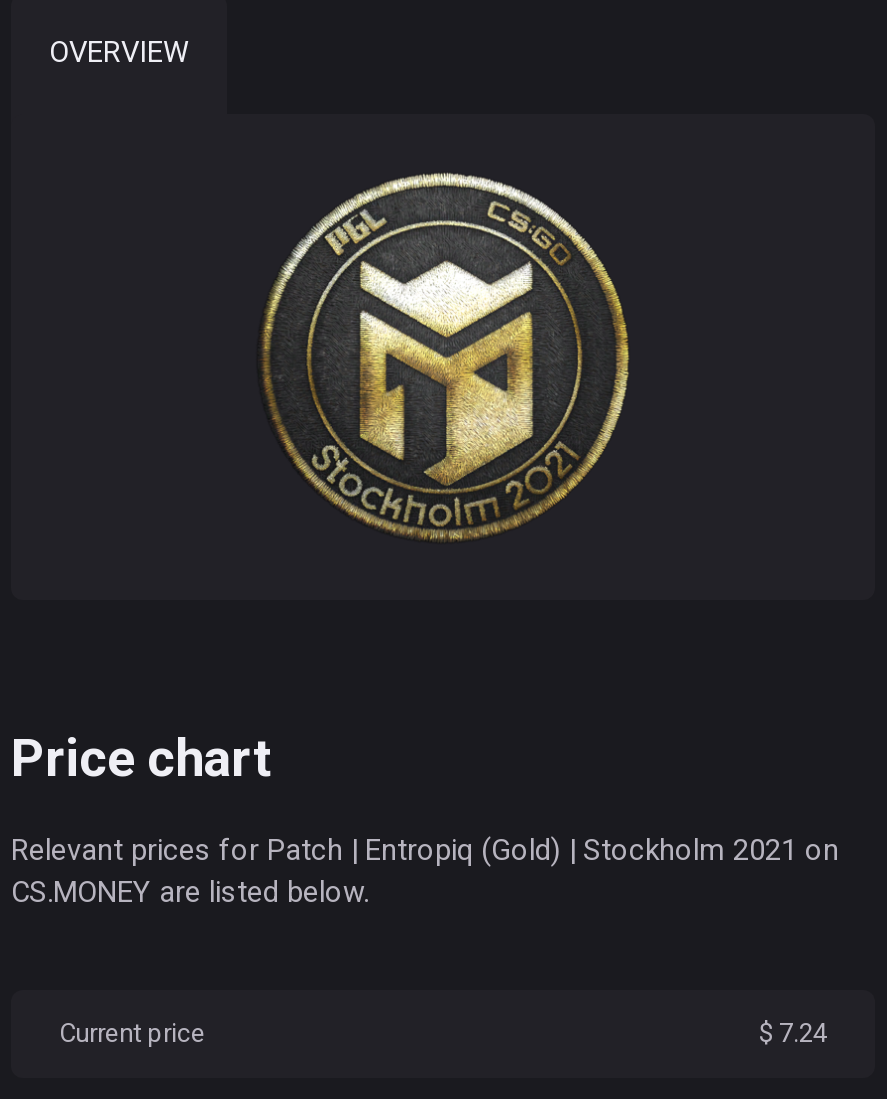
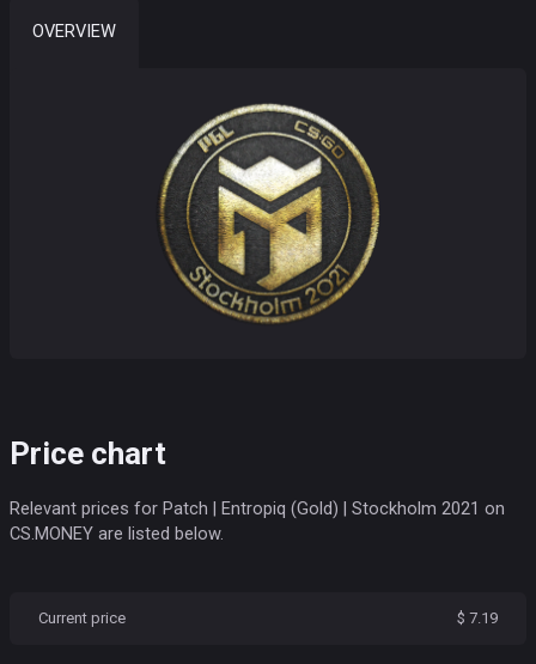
[759,1018,827,1048] $ 7.24 -> [457,609,498,627] $ 7.19

